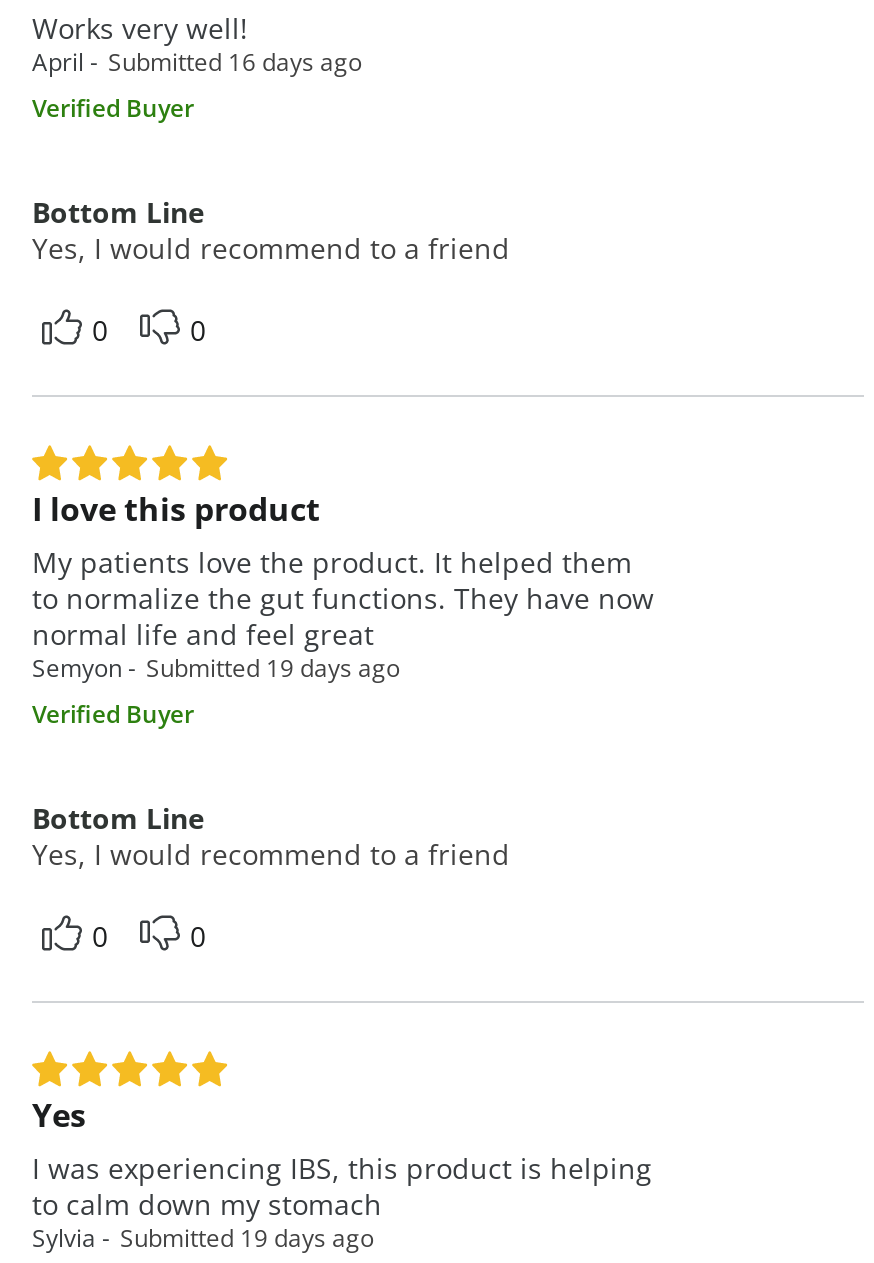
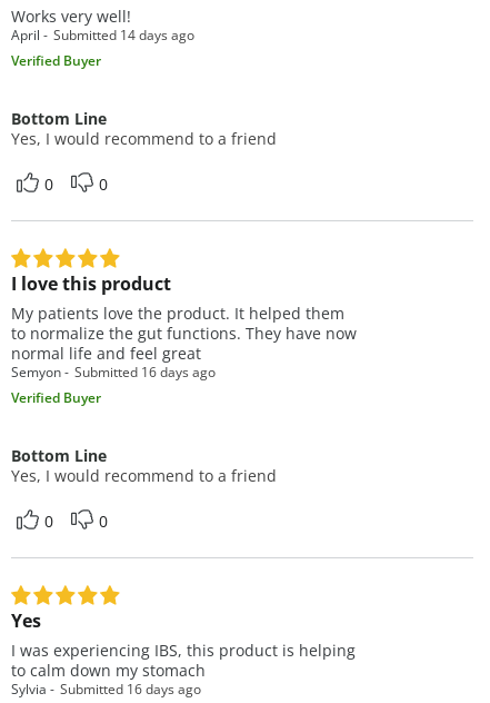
[108,45,362,79] Submitted 16 days ago -> [53,25,194,44] Submitted 14 days ago
[146,651,400,685] Submitted 19 days ago -> [74,362,216,381] Submitted 16 days ago
[120,1221,374,1255] Submitted 19 days ago -> [60,679,201,698] Submitted 16 days ago

